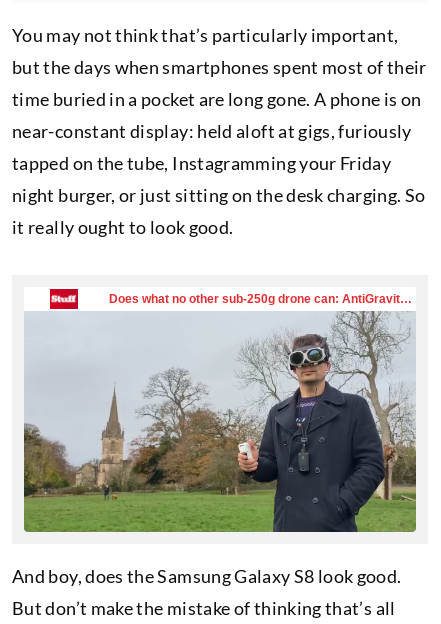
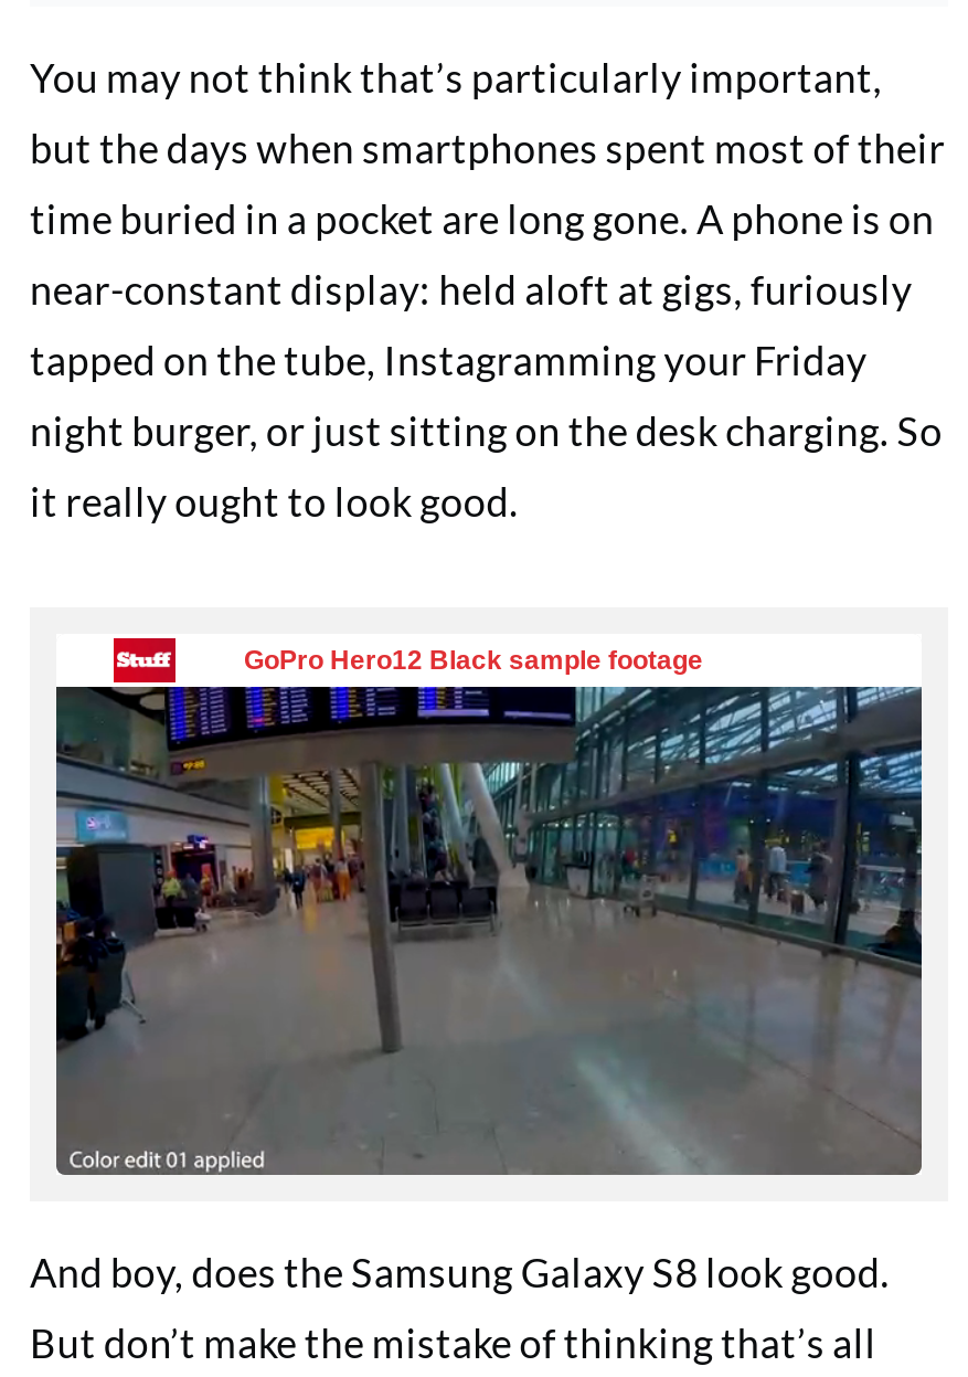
[23,293,416,533] [image] -> [54,649,924,1175] [image]

